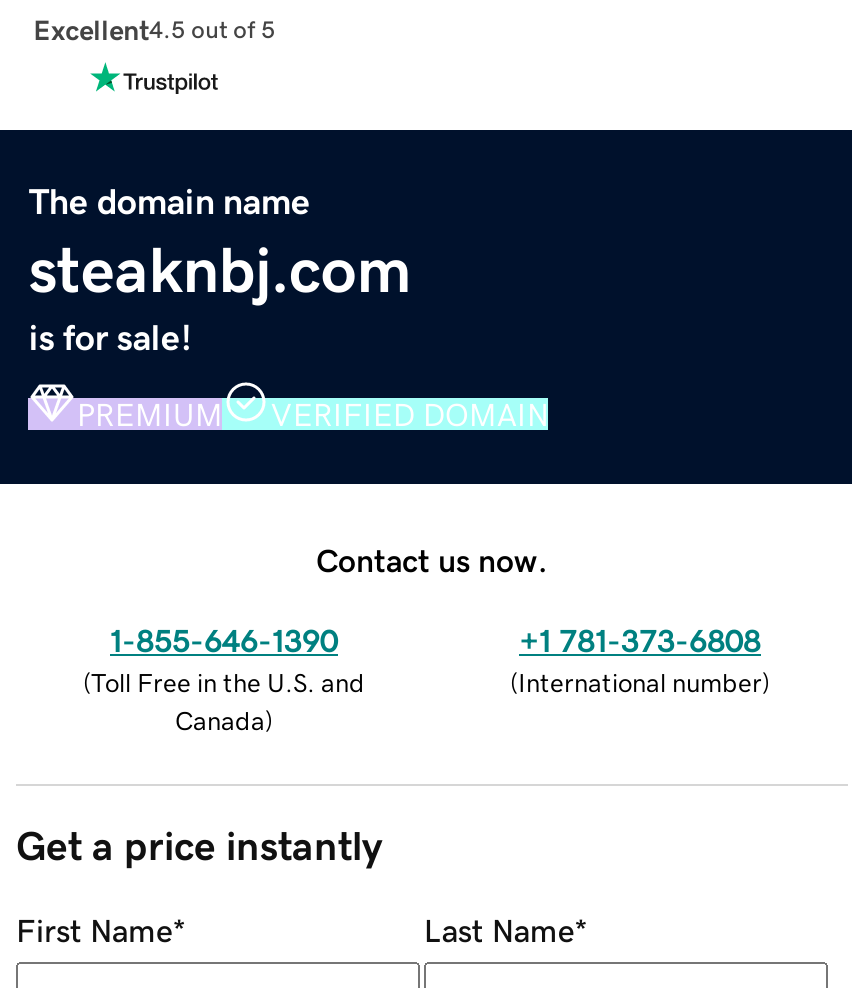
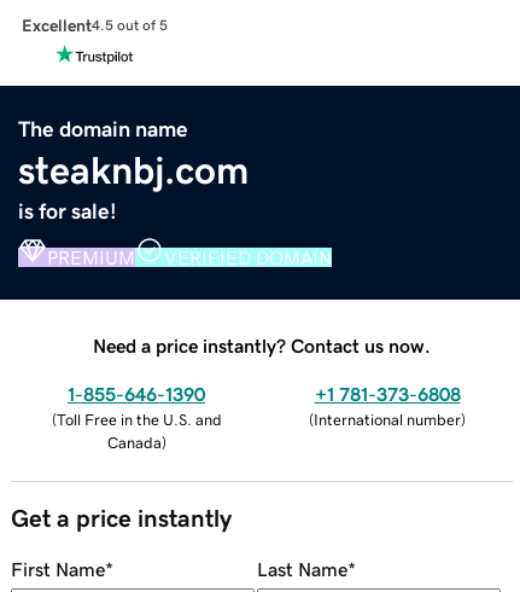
[316,543,548,575] Contact us now. -> [93,335,431,355] Need a price instantly? Contact us now.

